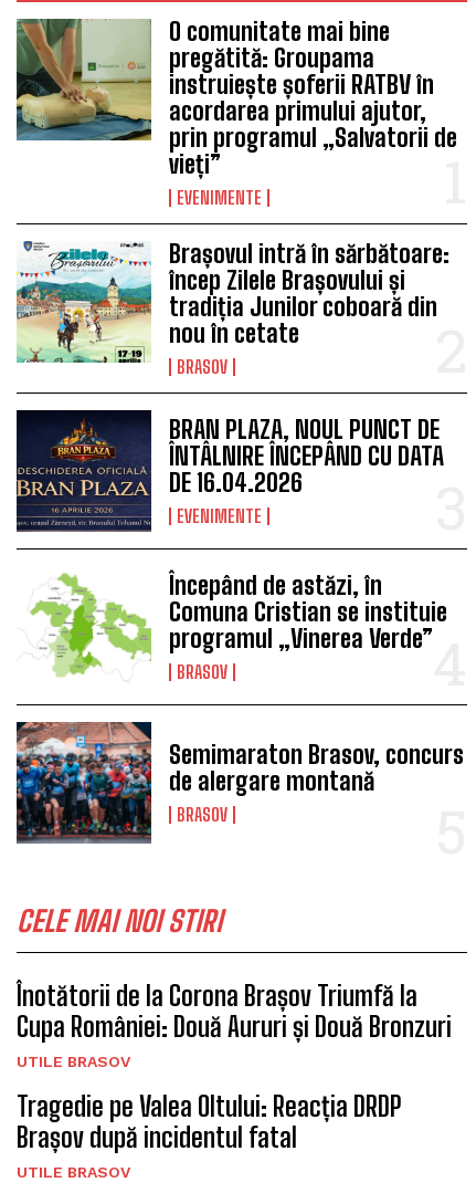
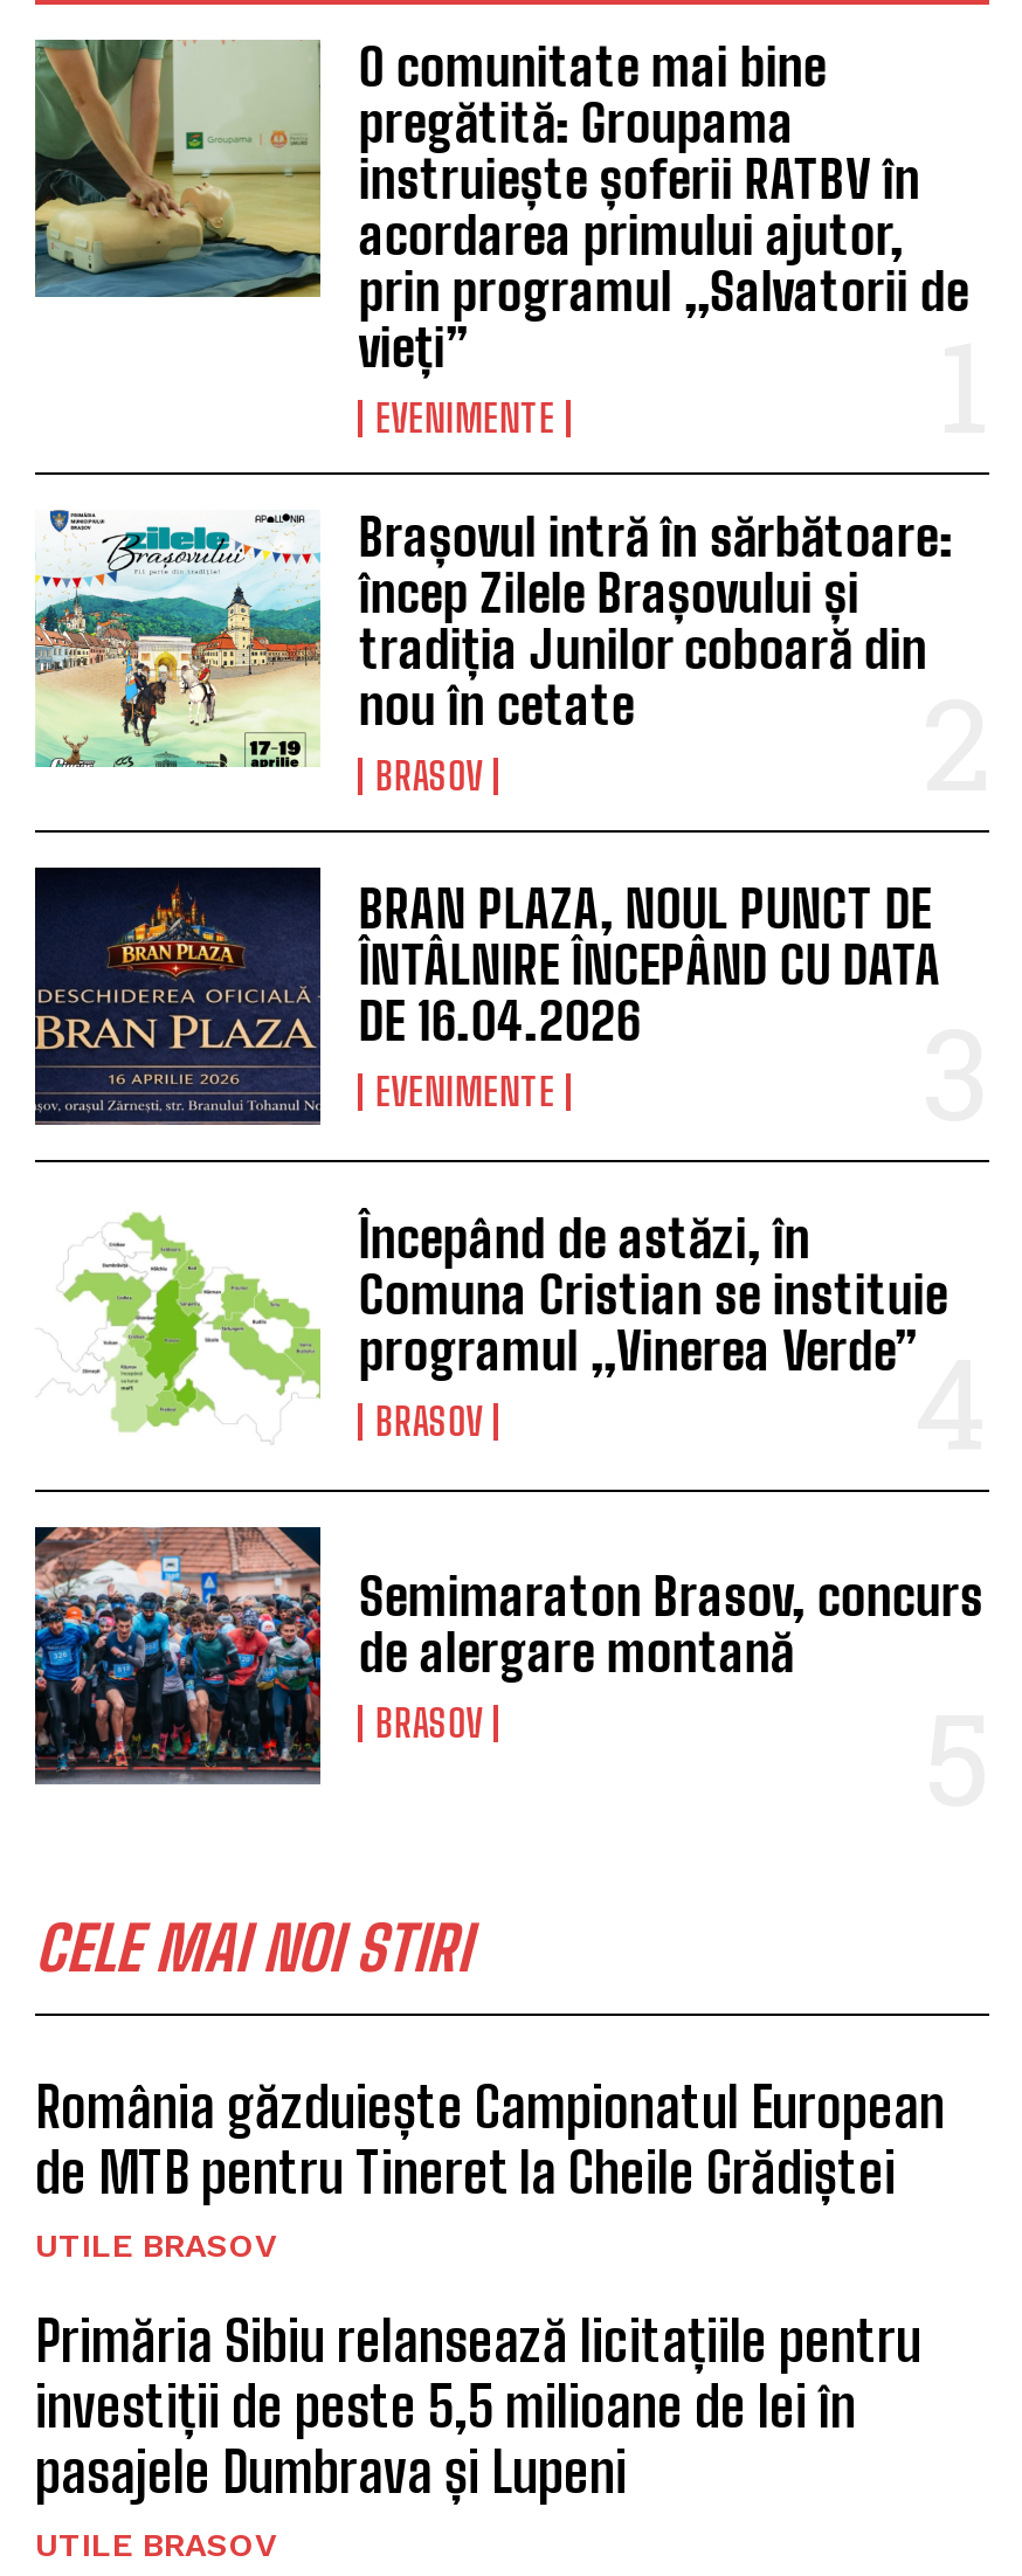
[17,980,452,1043] Înotătorii de la Corona Brașov Triumfă la | Cupa României: Două Aururi și Două Bronzuri -> [35,2073,945,2206] România găzduiește Campionatul European | de MTB pentru Tineret la Cheile Grădiștei
[17,1091,402,1154] Tragedie pe Valea Oltului: Reacția DRDP | Brașov după incidentul fatal -> [35,2307,921,2506] Primăria Sibiu relansează licitațiile pentru | investiții de peste 5,5 milioane de lei în | pasajele Dumbrava și Lupeni

